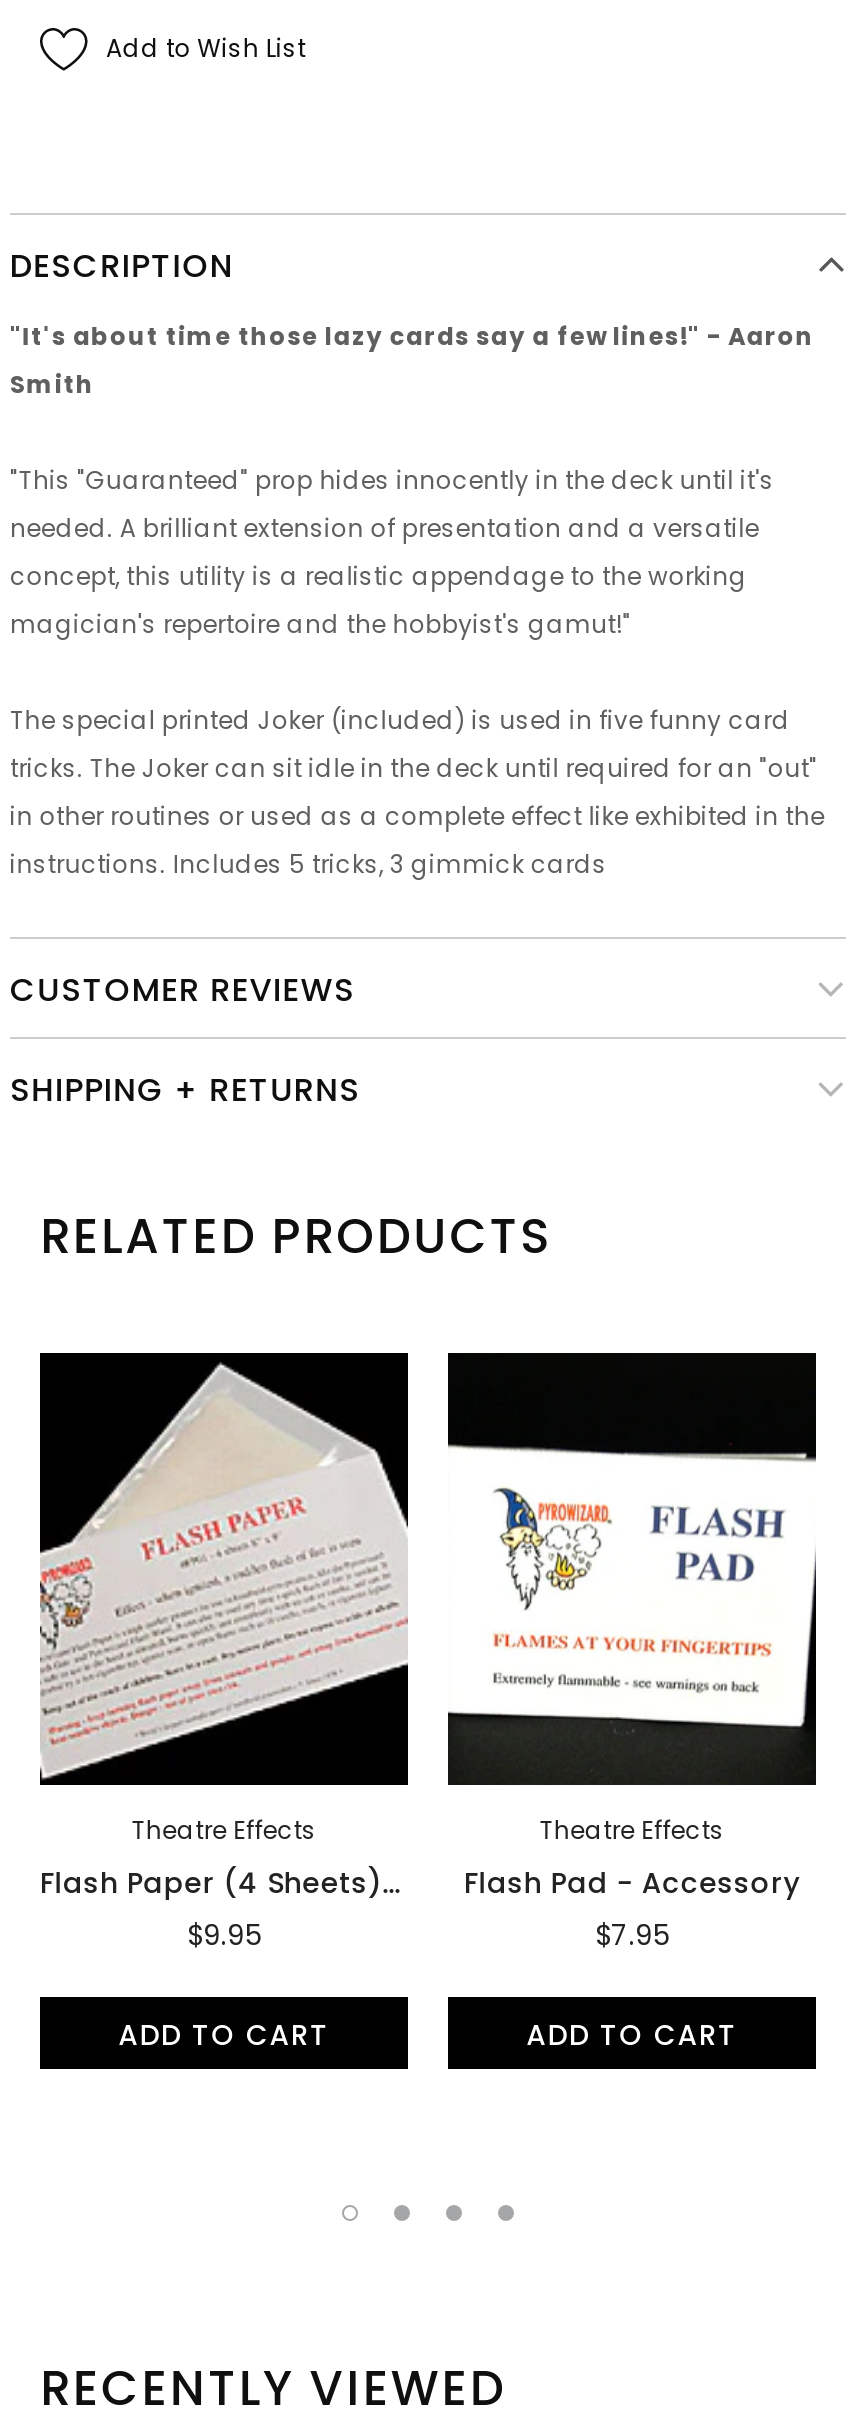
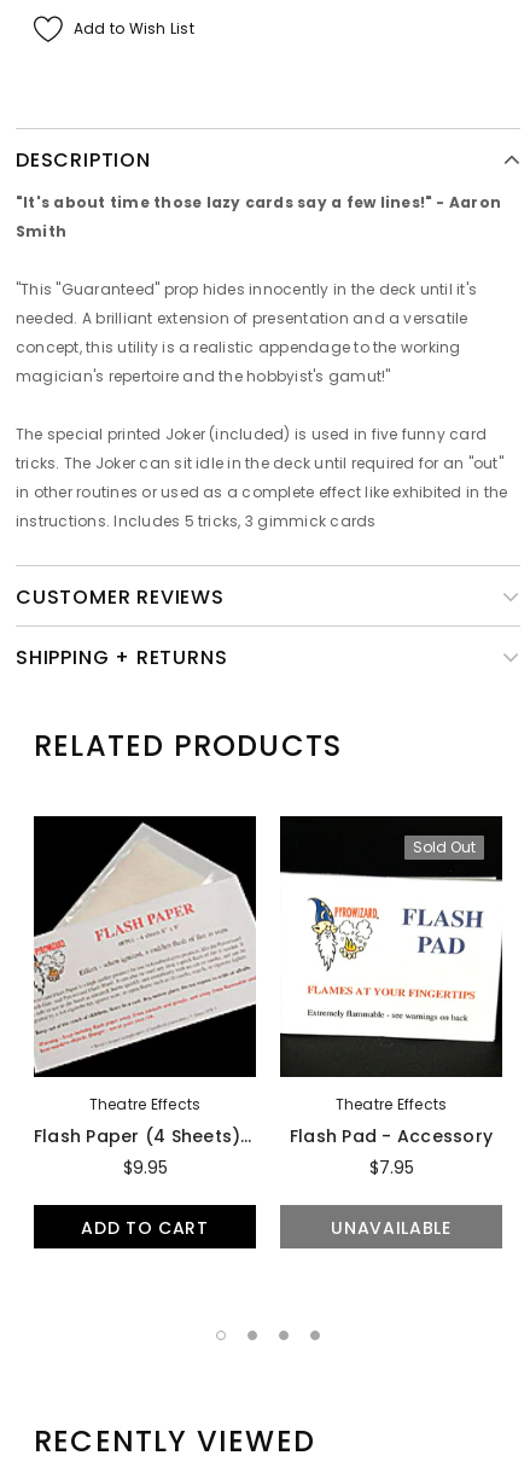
none -> [413,837,476,857] Sold Out
[526,2015,738,2055] ADD TO CART -> [331,1216,451,1240] UNAVAILABLE

